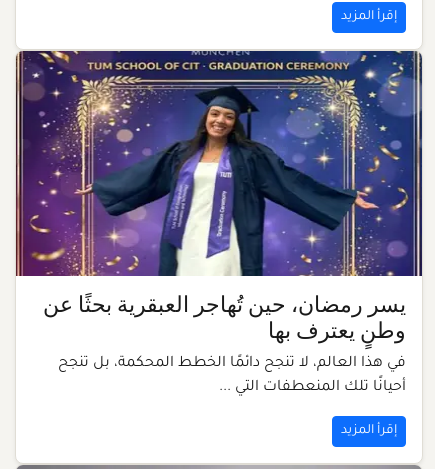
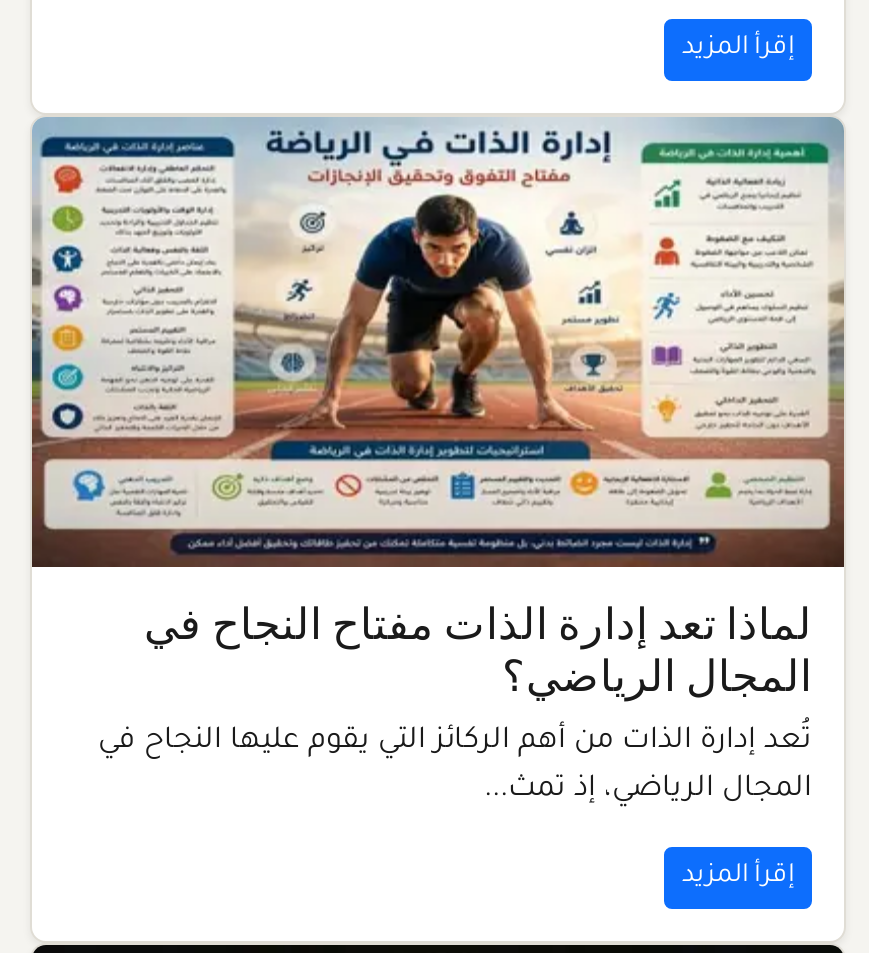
[15,50,423,343] [image] | يسر رمضان، حين تُهاجر العبقرية بحثًا عن | وطنٍ يعترف بها -> [32,117,846,701] [image] | لماذا تعد إدارة الذات مفتاح النجاح في | المجال الرياضي؟
[58,356,406,372] في هذا العالم، لا تنجح دائمًا الخطط المحكمة، بل تنجح -> [98,727,812,759] تُعد إدارة الذات من أهم الركائز التي يقوم عليها النجاح في
[219,380,406,396] أحيانًا تلك المنعطفات التي ... -> [484,775,812,807] المجال الرياضي، إذ تمث...

